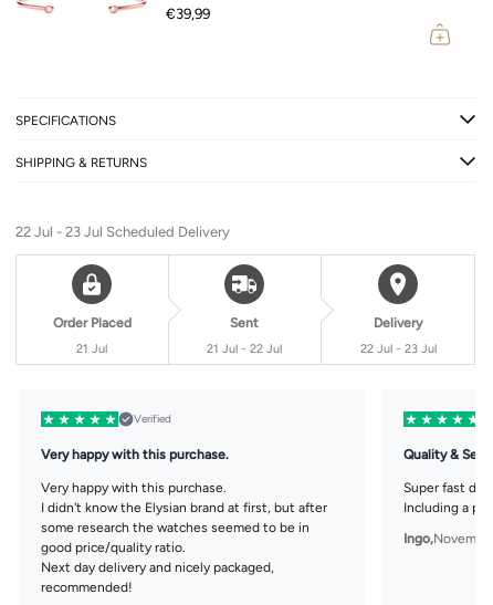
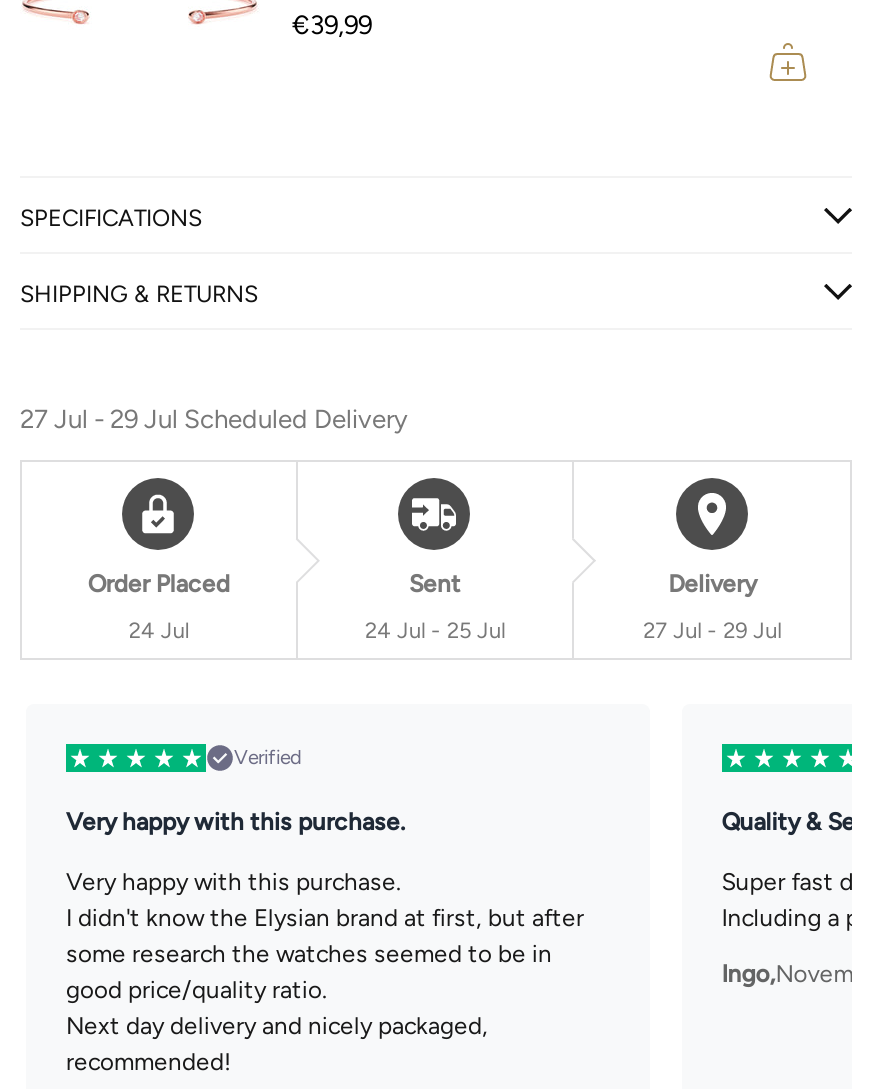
[15,223,230,240] 22 Jul - 23 Jul Scheduled Delivery -> [20,404,408,434] 27 Jul - 29 Jul Scheduled Delivery
[77,342,108,356] 21 Jul -> [129,618,189,644] 24 Jul
[207,342,282,356] 21 Jul - 22 Jul -> [365,618,505,644] 24 Jul - 25 Jul
[360,342,436,356] 22 Jul - 23 Jul -> [643,618,781,644] 27 Jul - 29 Jul

